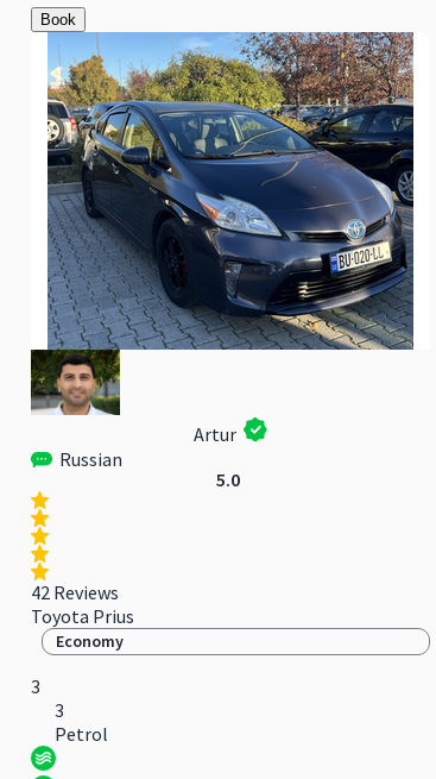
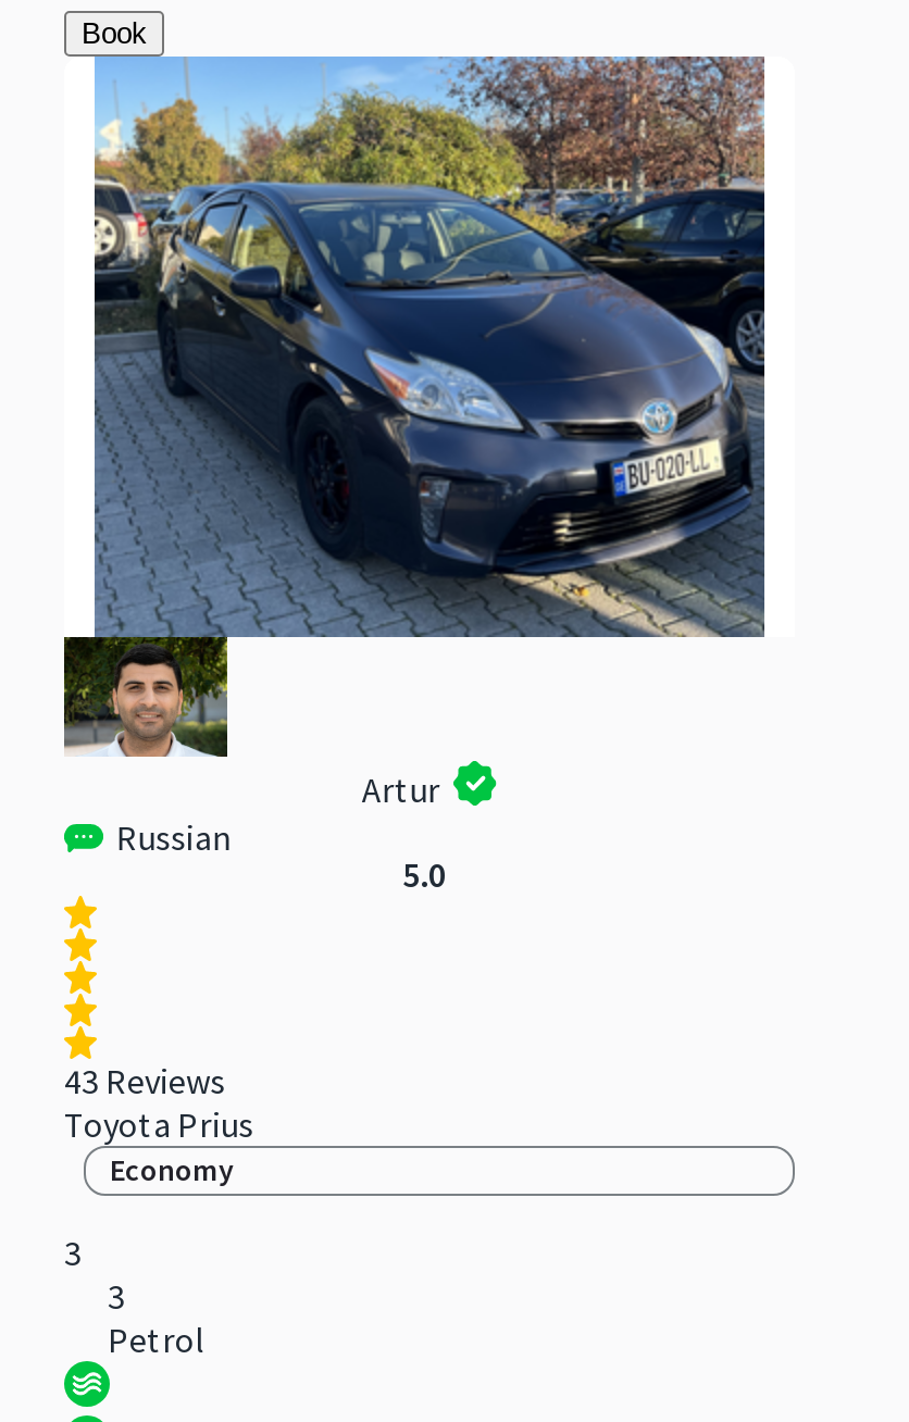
[31,580,119,604] 42 Reviews -> [64,1058,225,1102] 43 Reviews

